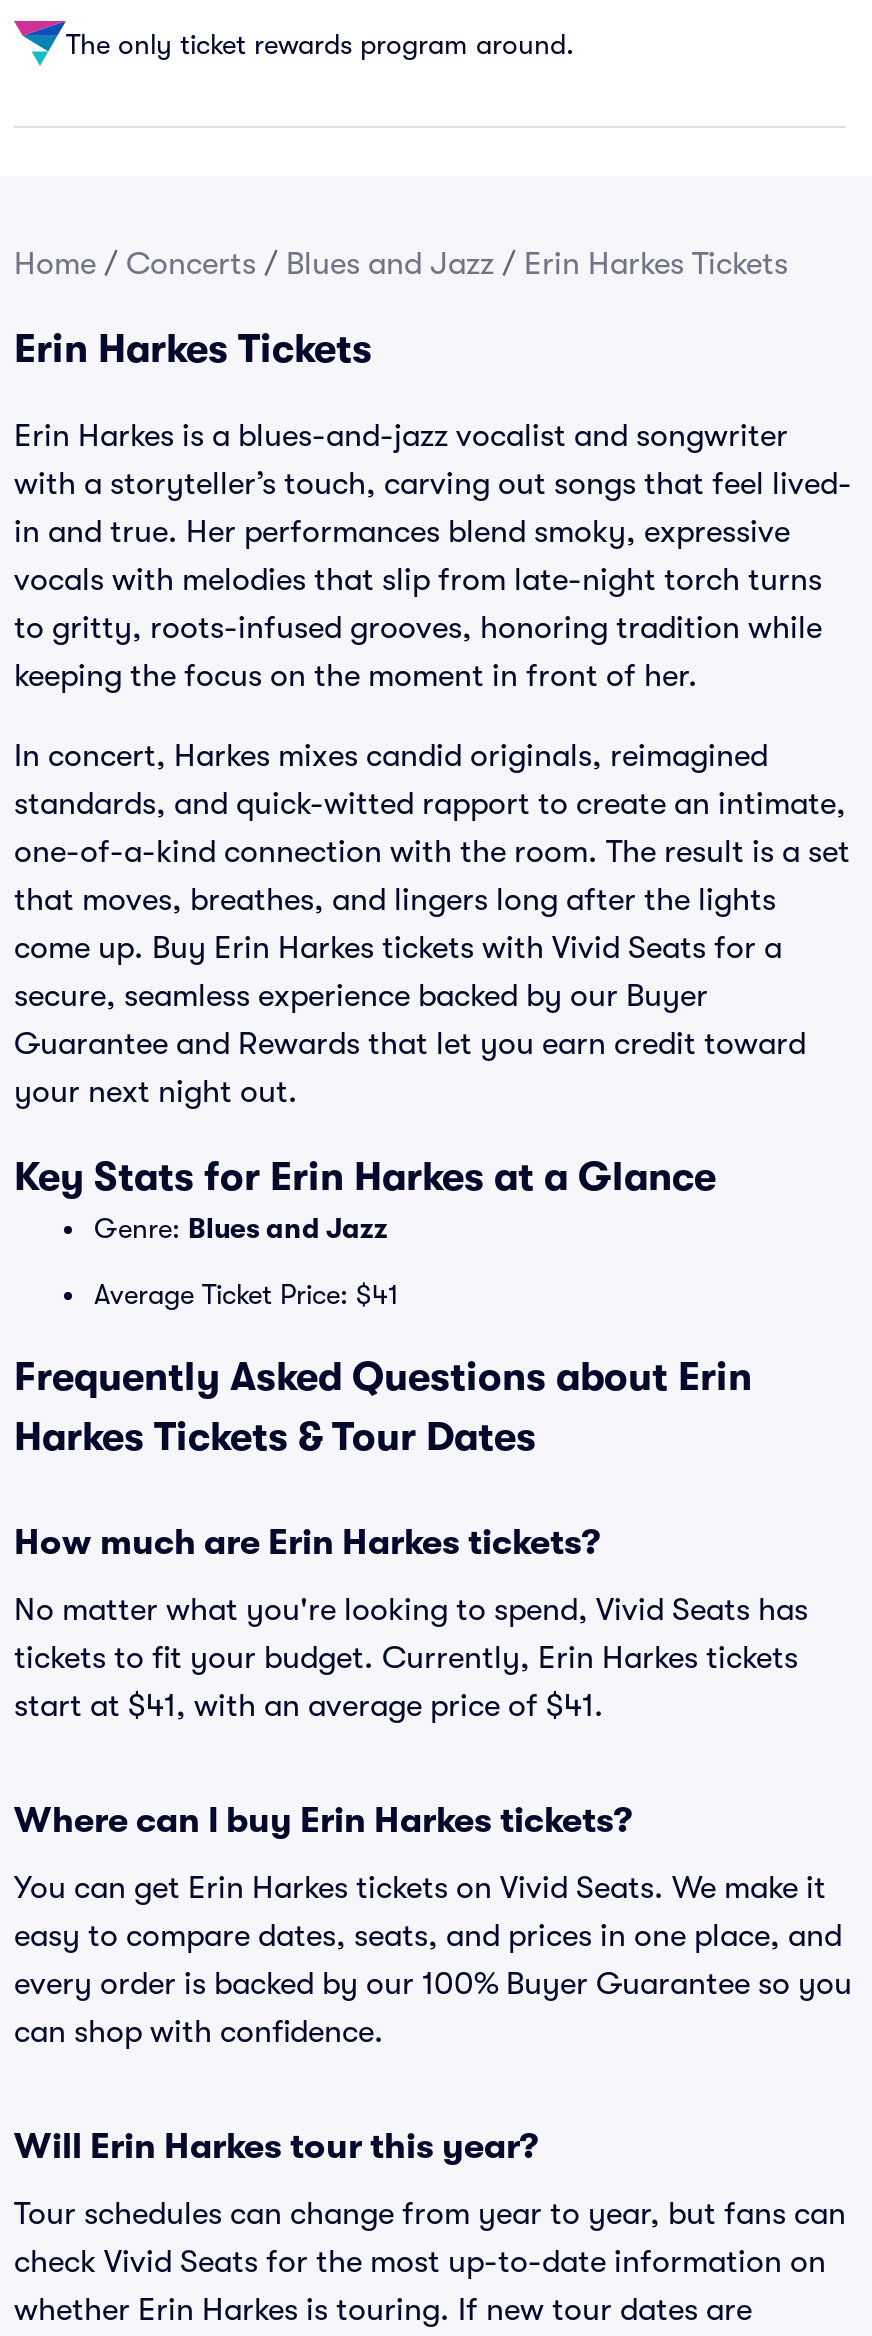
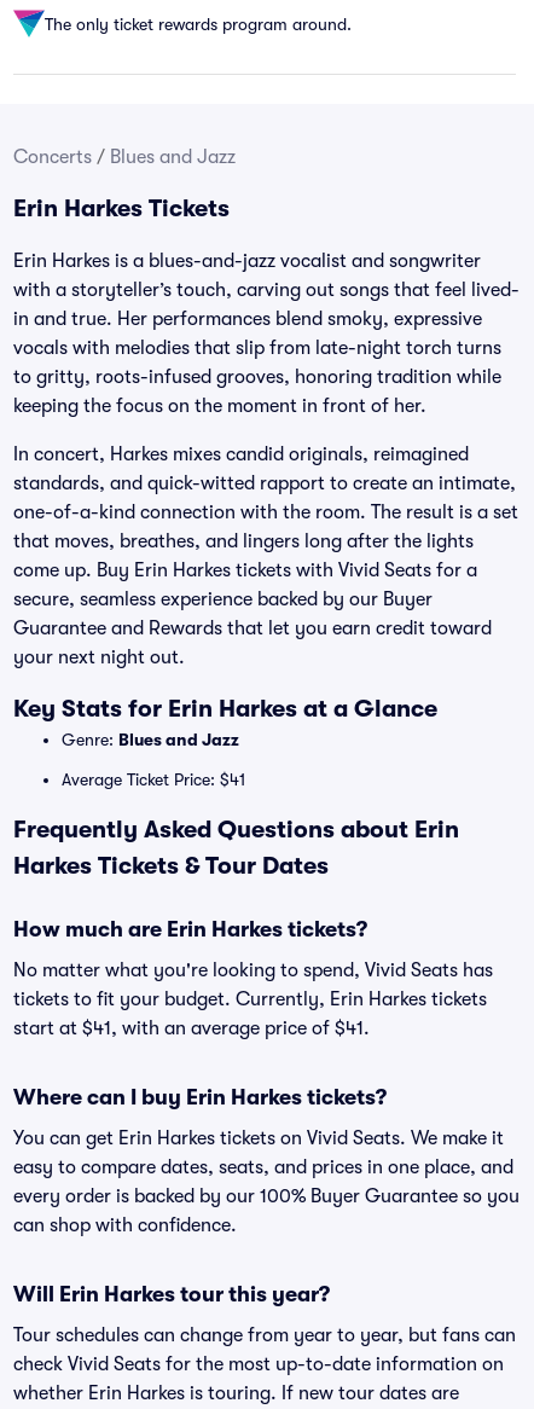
[14,246,788,282] Home / Concerts / Blues and Jazz / Erin Harkes Tickets -> [13,146,236,168] Concerts / Blues and Jazz

